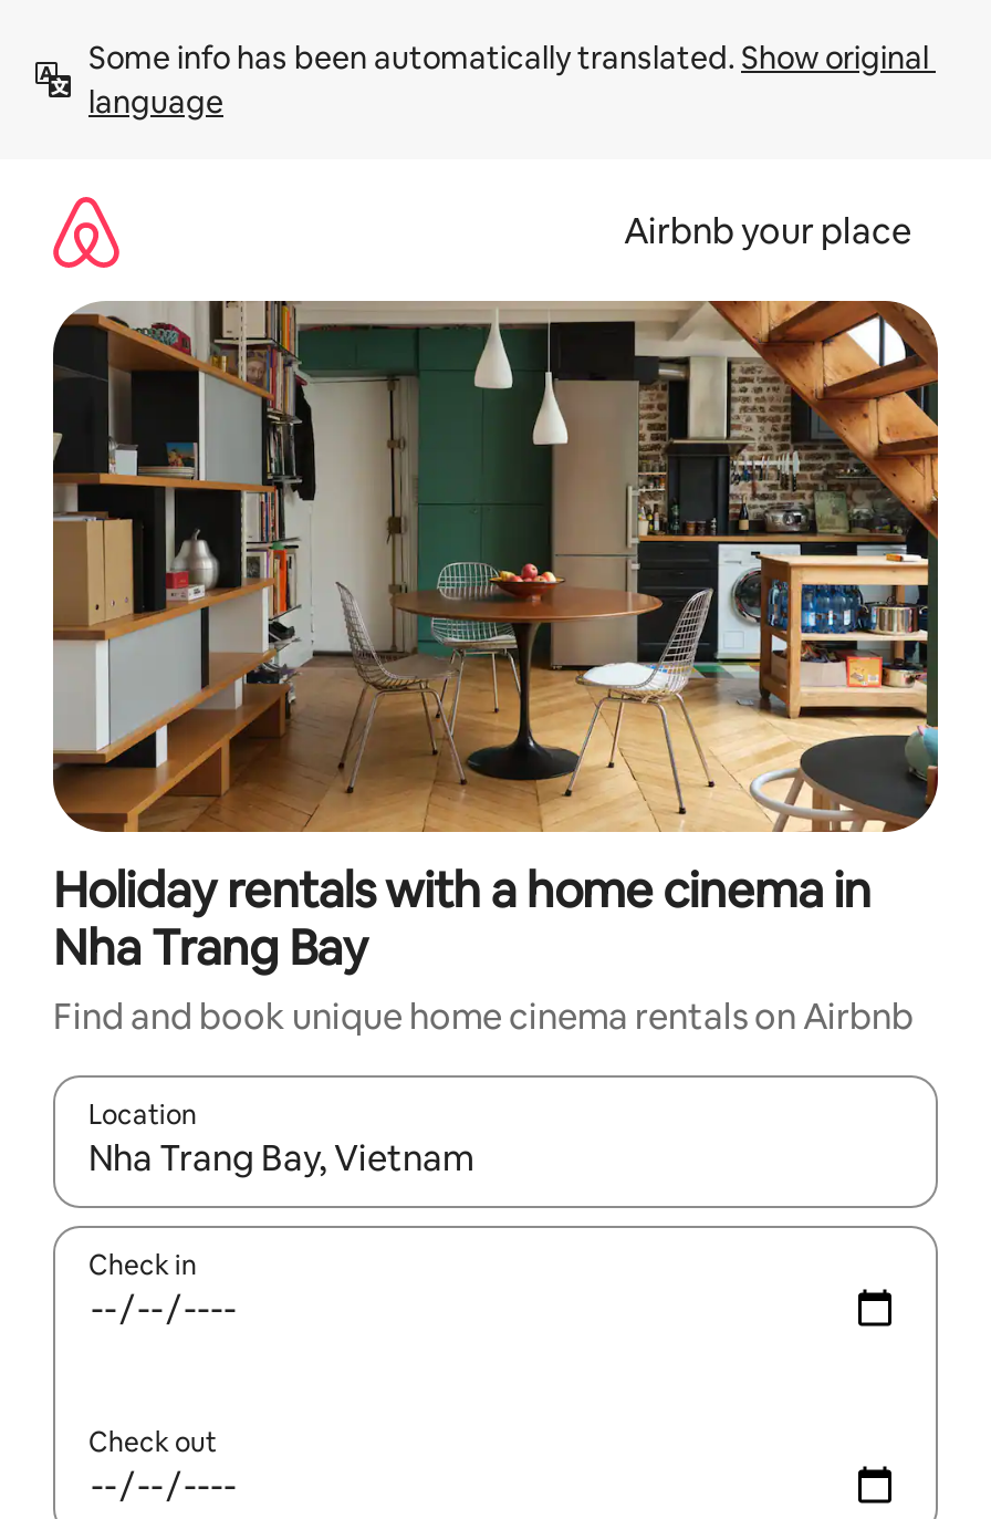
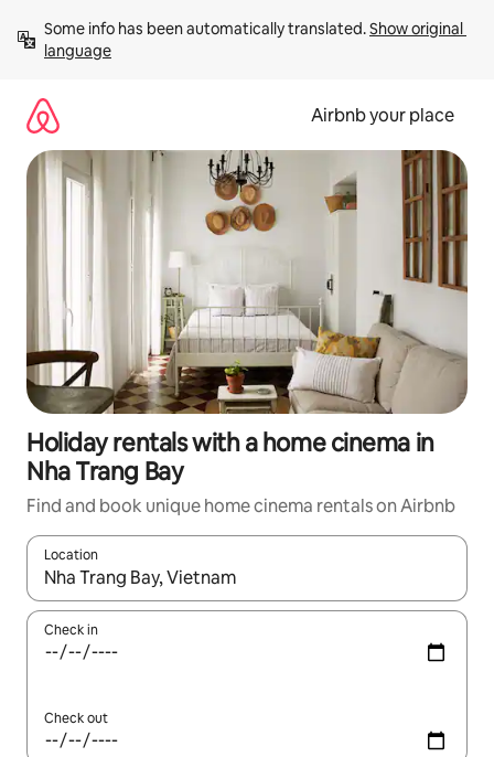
[51,299,940,834] [image] -> [25,149,469,415] [image]

